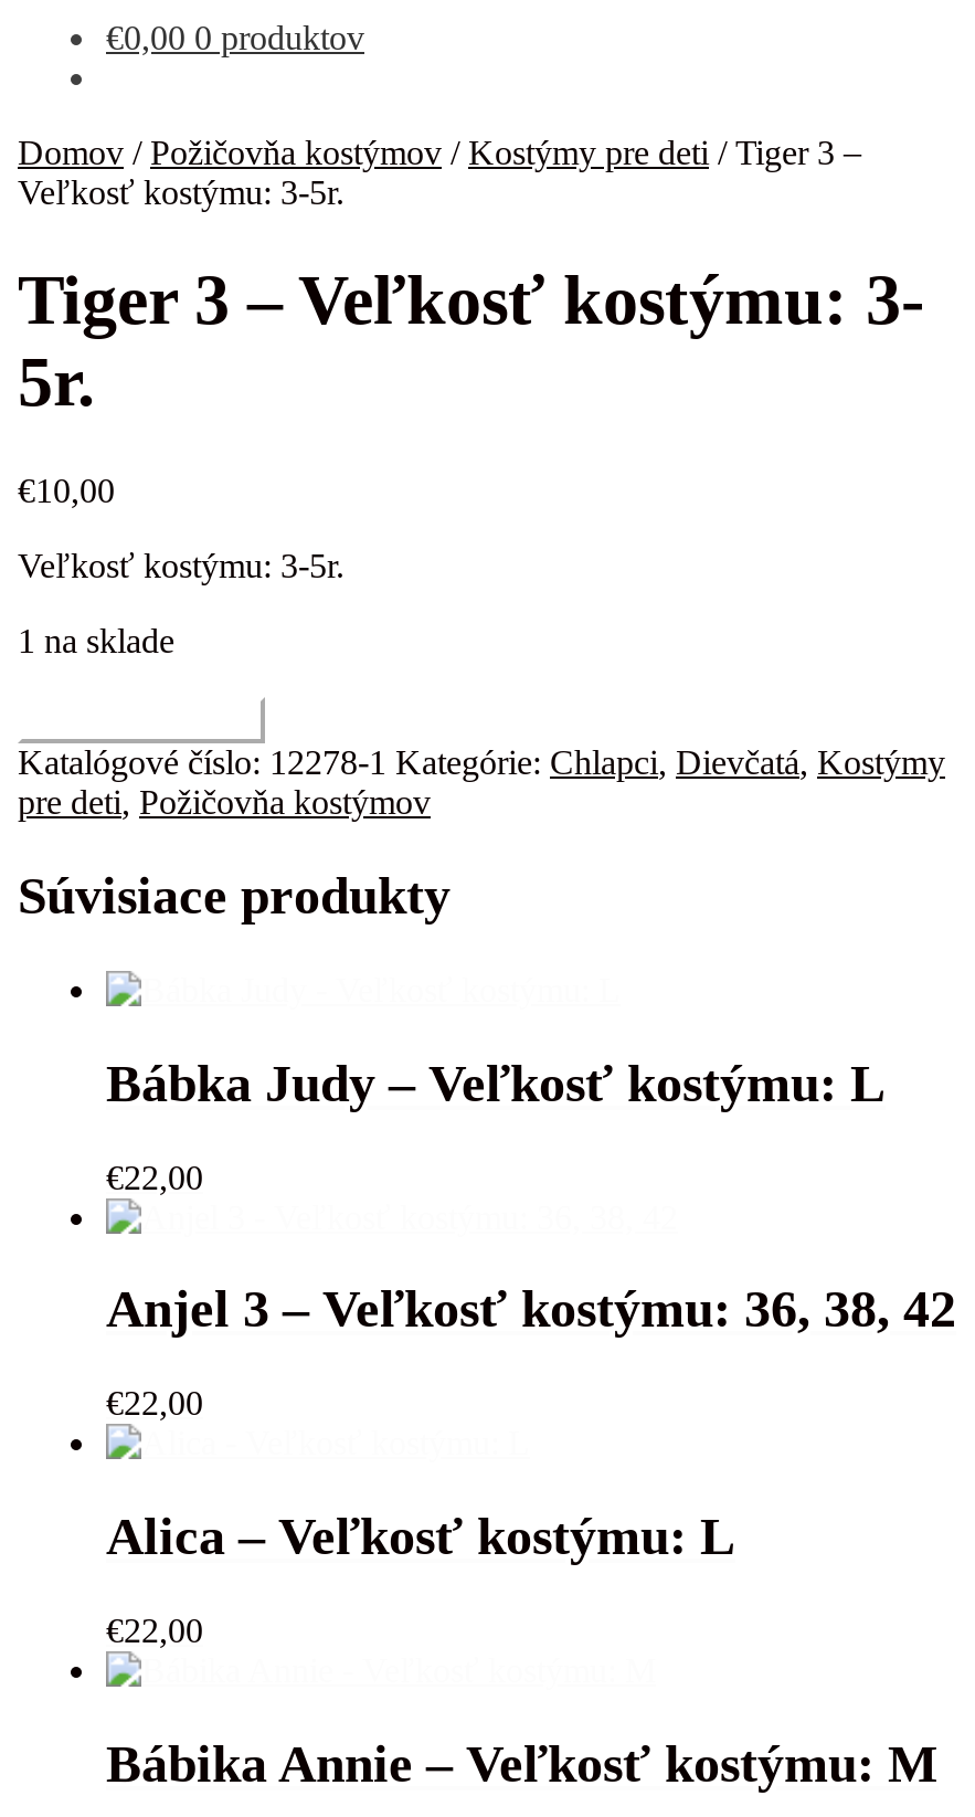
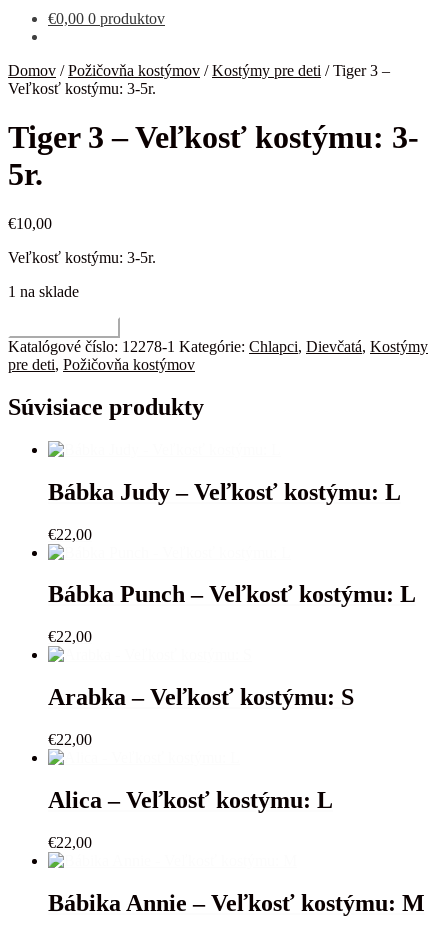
[106,1281,956,1339] Anjel 3 – Veľkosť kostýmu: 36, 38, 42 -> [48,581,416,710] Bábka Punch – Veľkosť kostýmu: L | €22,00 | Arabka – Veľkosť kostýmu: S

